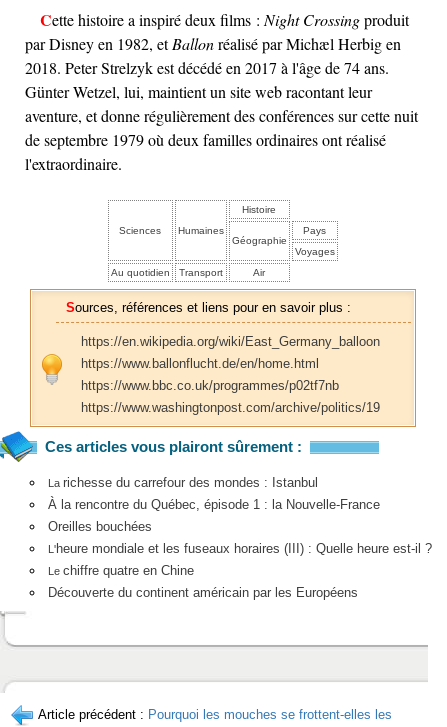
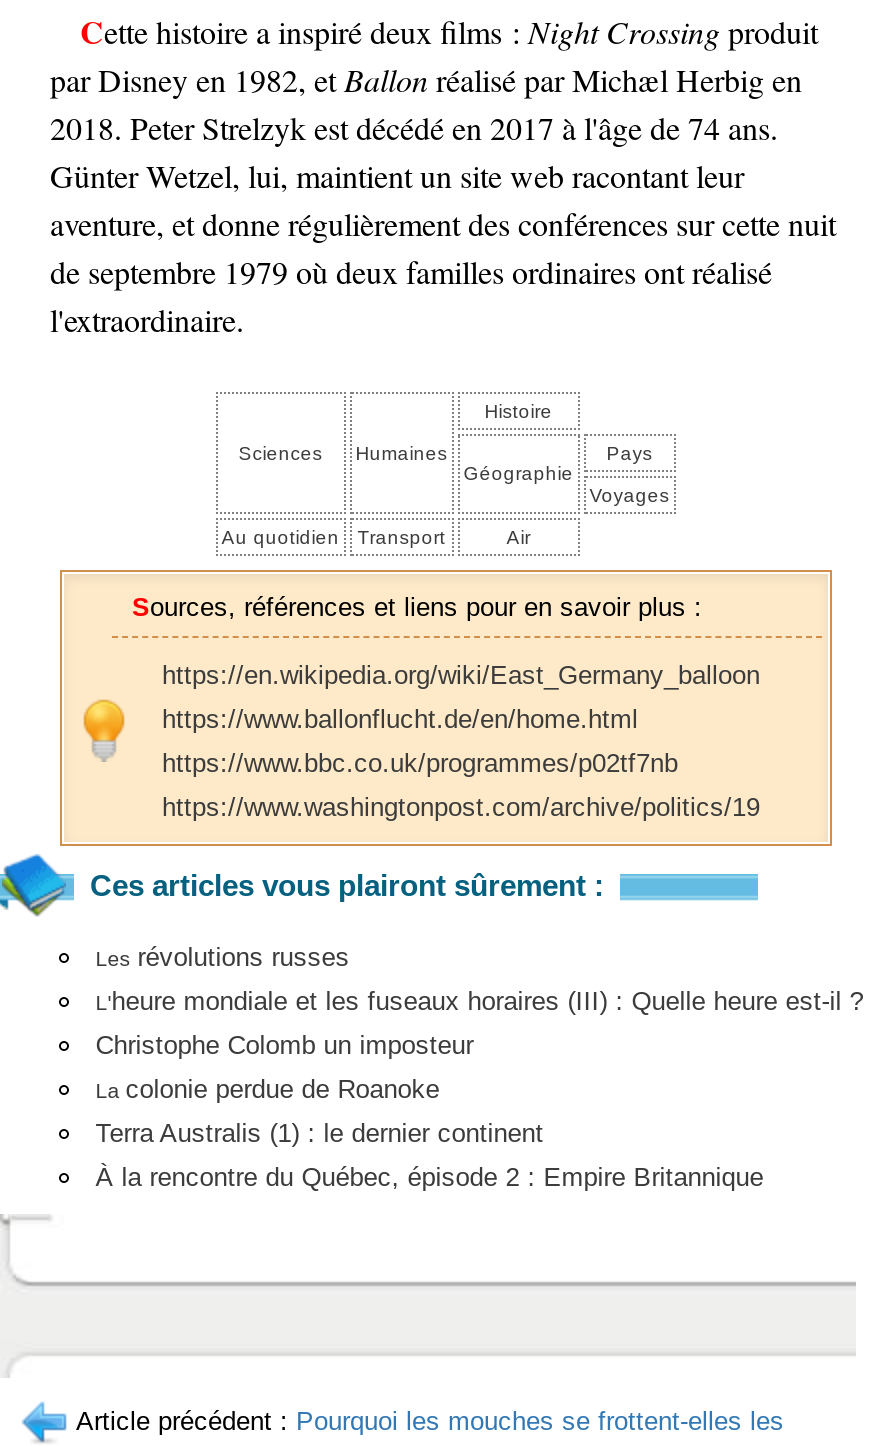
[48,475,380,534] La richesse du carrefour des mondes : Istanbul | À la rencontre du Québec, épisode 1 : la Nouvelle-France | Oreilles bouchées -> [96,943,350,973] Les révolutions russes
moved [48,541,432,556] -> [96,987,864,1017]: L'heure mondiale et les fuseaux horaires (III) : Quelle heure est-il ?
[48,563,358,600] Le chiffre quatre en Chine | Découverte du continent américain par les Européens -> [96,1031,764,1193] Christophe Colomb un imposteur | La colonie perdue de Roanoke | Terra Australis (1) : le dernier continent | À la rencontre du Québec, épisode 2 : Empire Britannique

